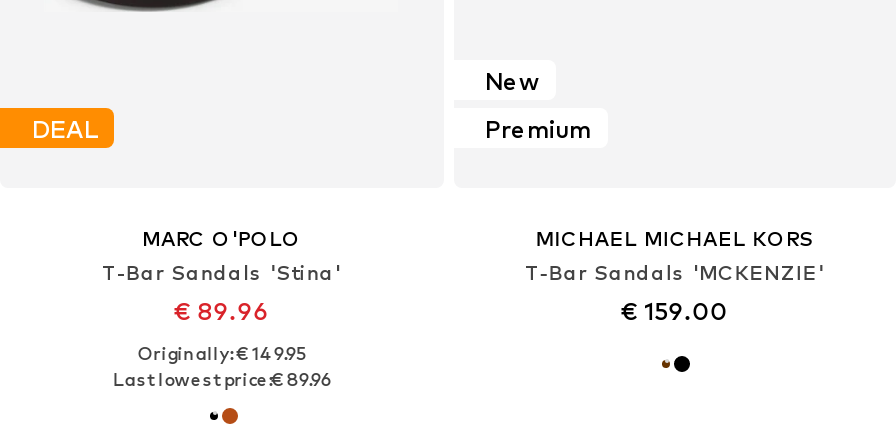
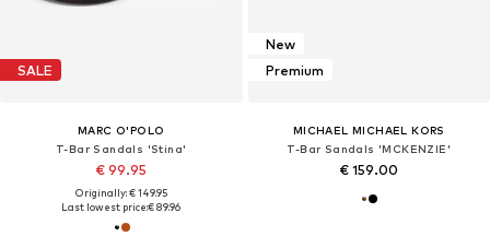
[32,114,98,144] DEAL -> [17,62,52,78] SALE
[174,297,270,327] € 89.96 -> [95,162,147,178] € 99.95

